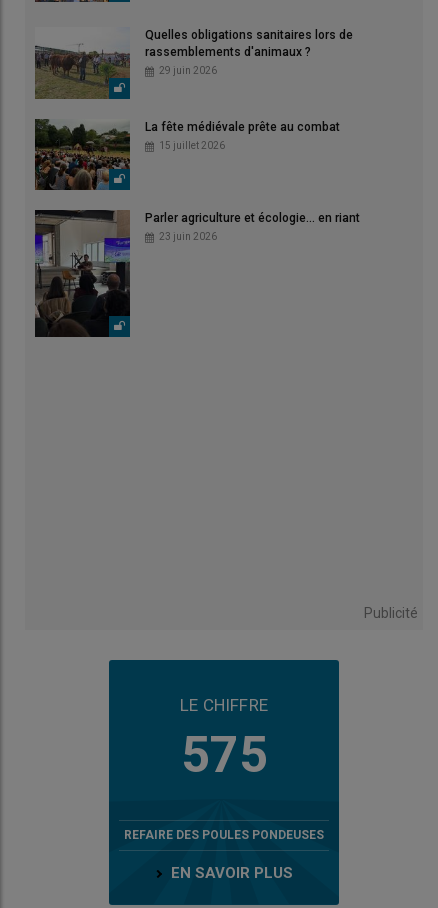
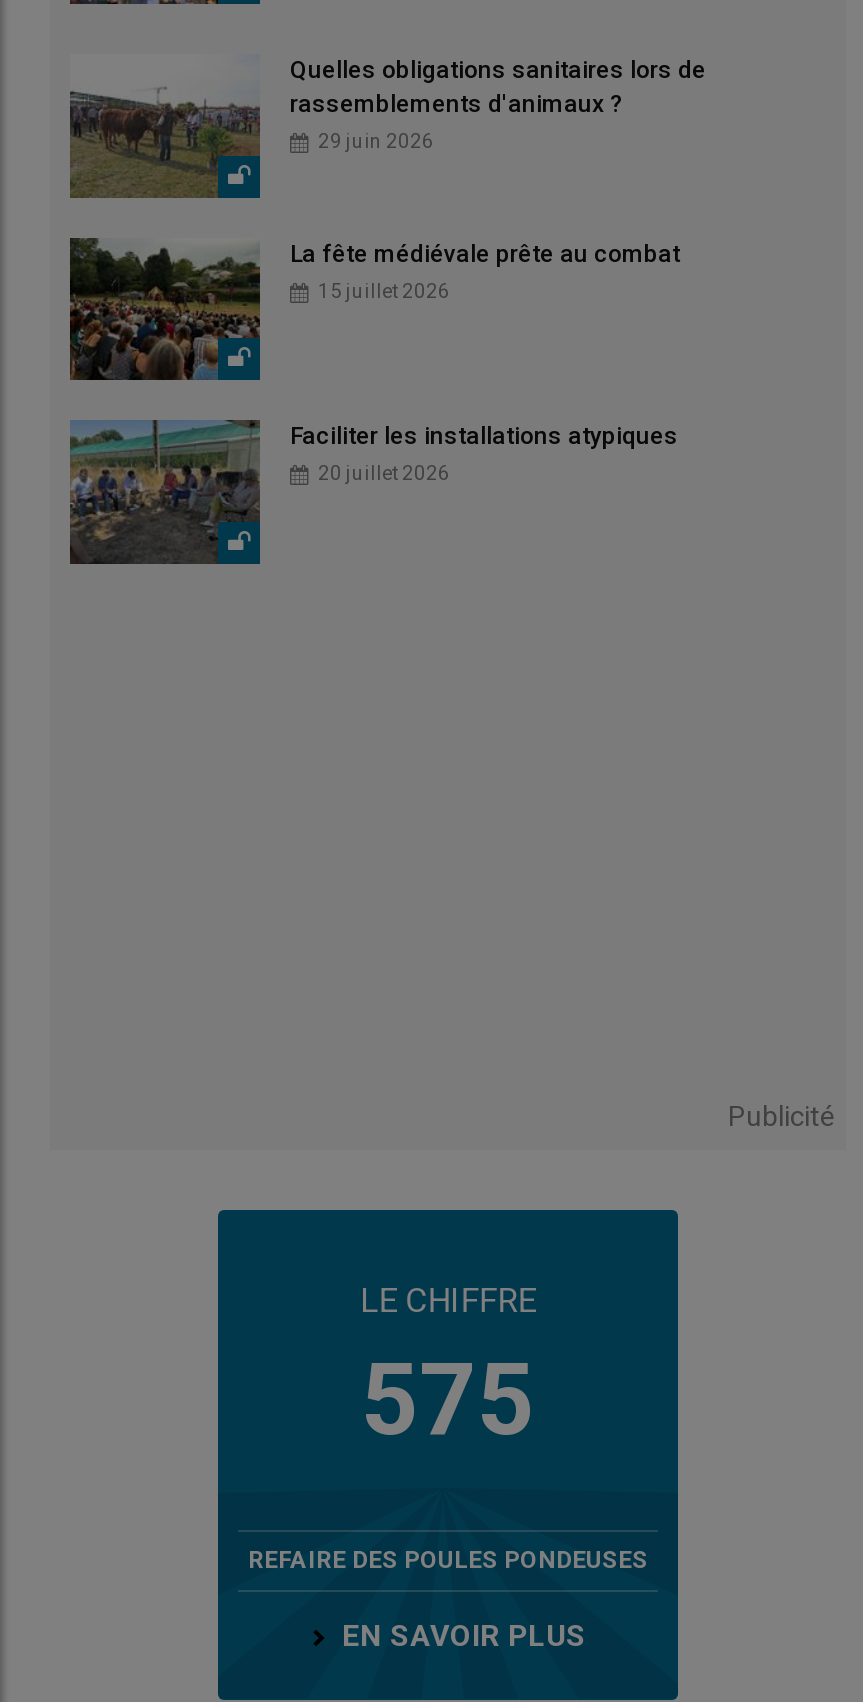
[34,209,360,337] [image] | Parler agriculture et écologie... en riant | 23 juin 2026 -> [70,420,678,564] [image] | Faciliter les installations atypiques | 20 juillet 2026

